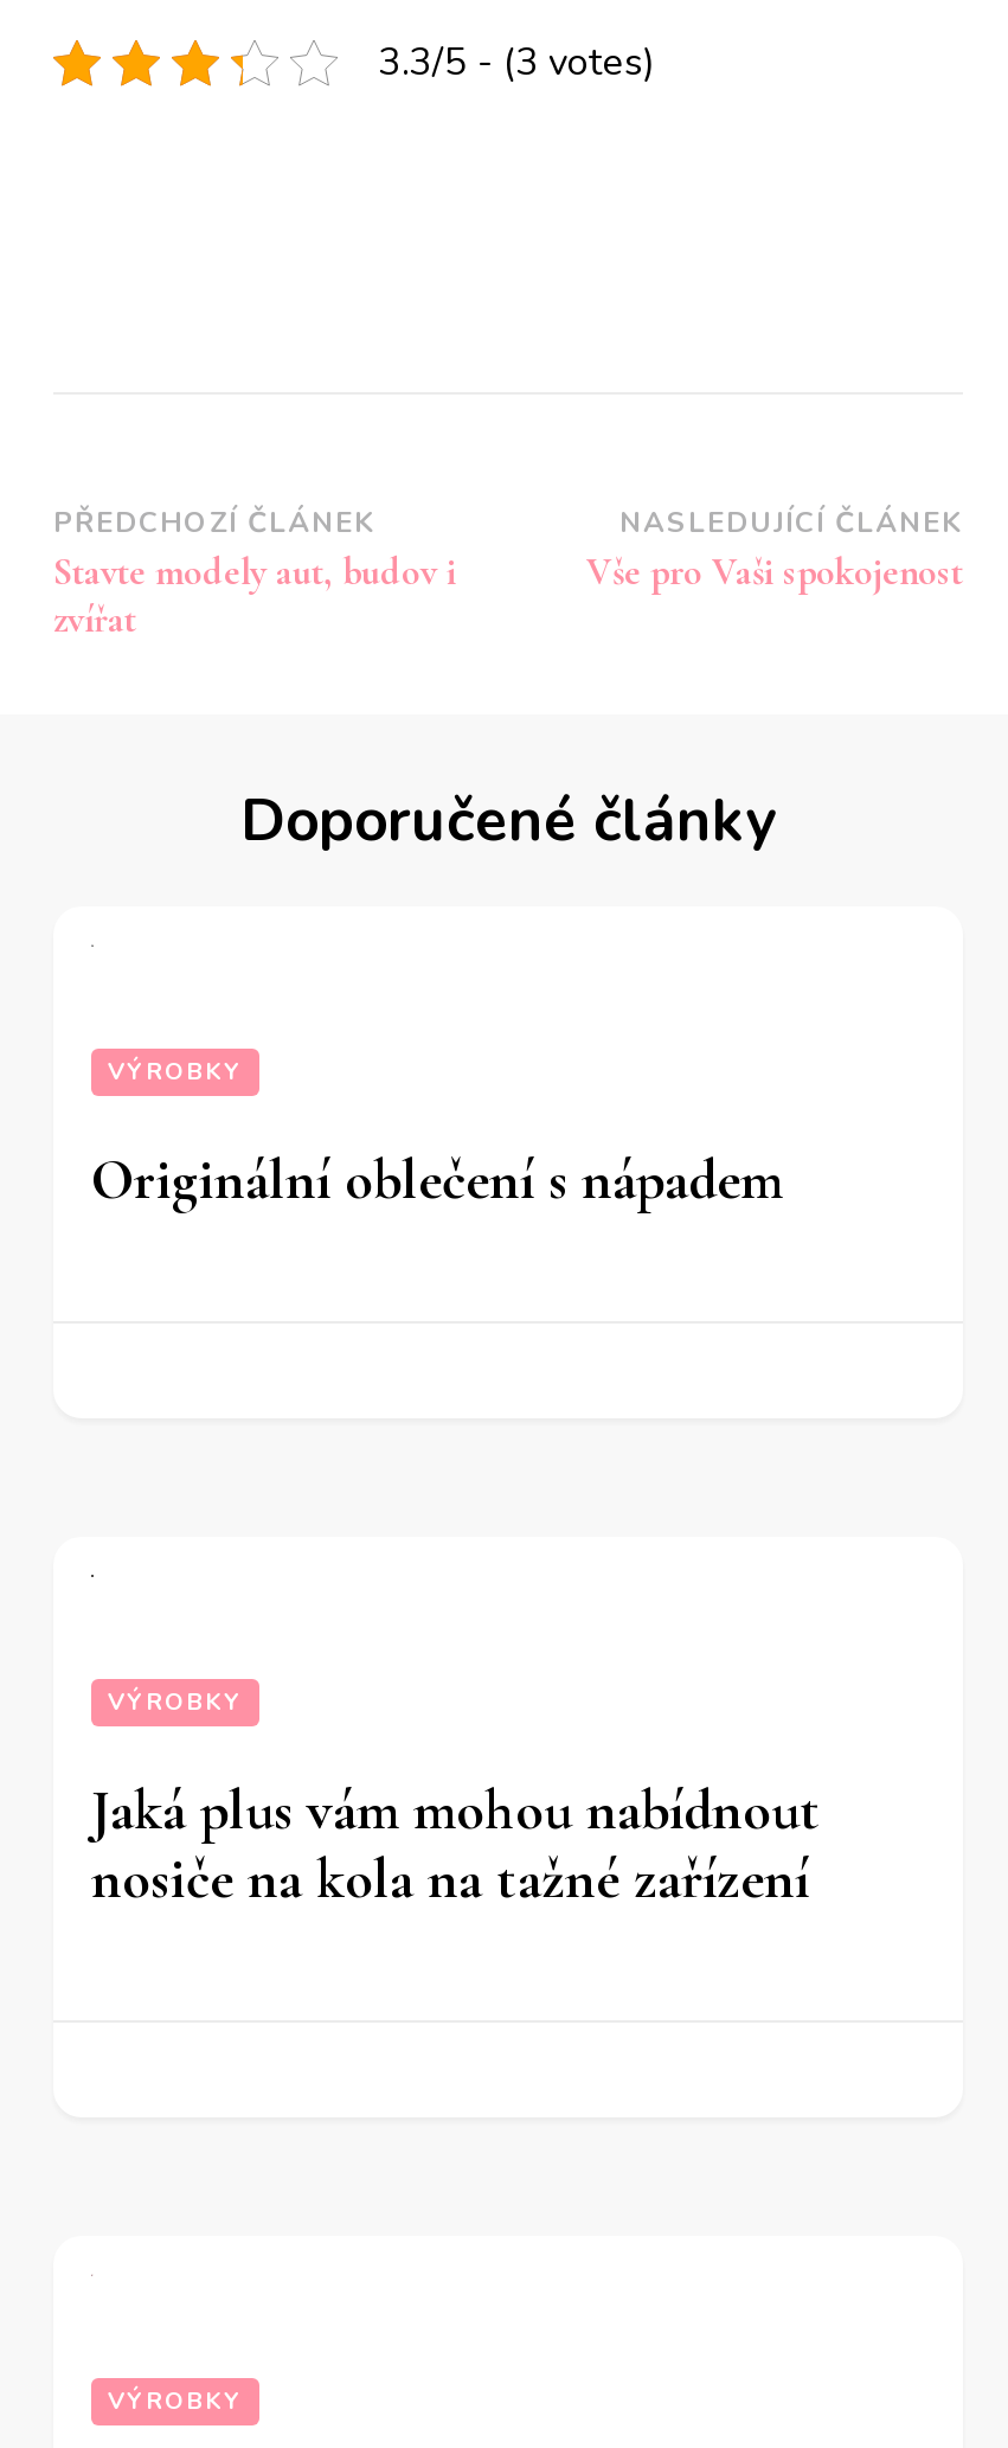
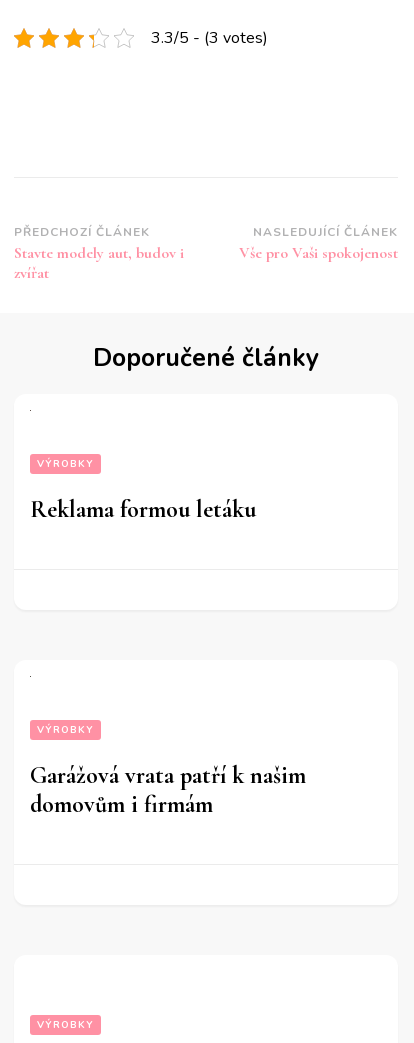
[91,1145,783,1214] Originální oblečení s nápadem -> [30,495,256,524] Reklama formou letáku
[91,1775,821,1913] Jaká plus vám mohou nabídnout | nosiče na kola na tažné zařízení -> [30,761,306,819] Garážová vrata patří k našim | domovům i firmám

